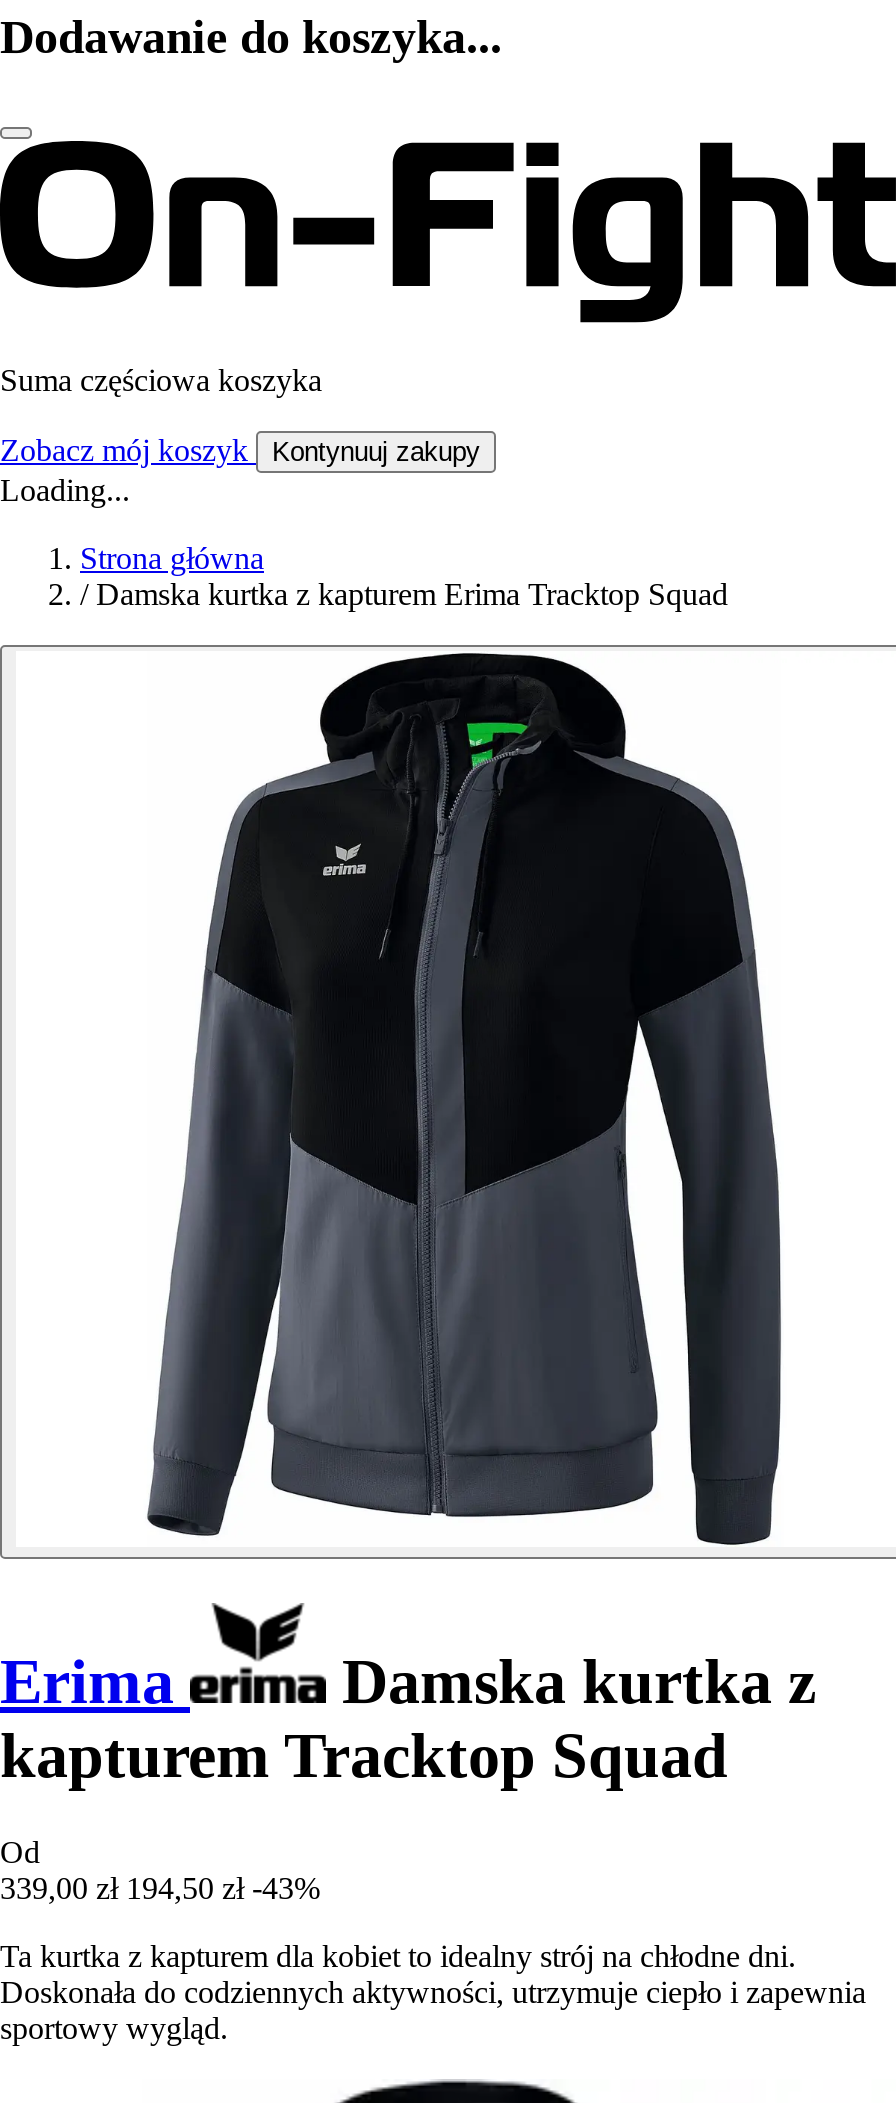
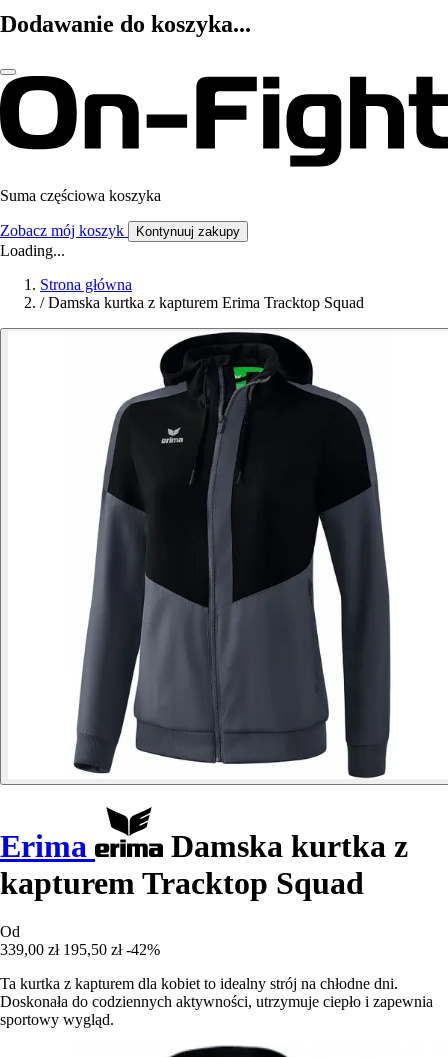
[0,1871,320,1905] 339,00 zł 194,50 zł -43% -> [0,941,160,958] 339,00 zł 195,50 zł -42%

